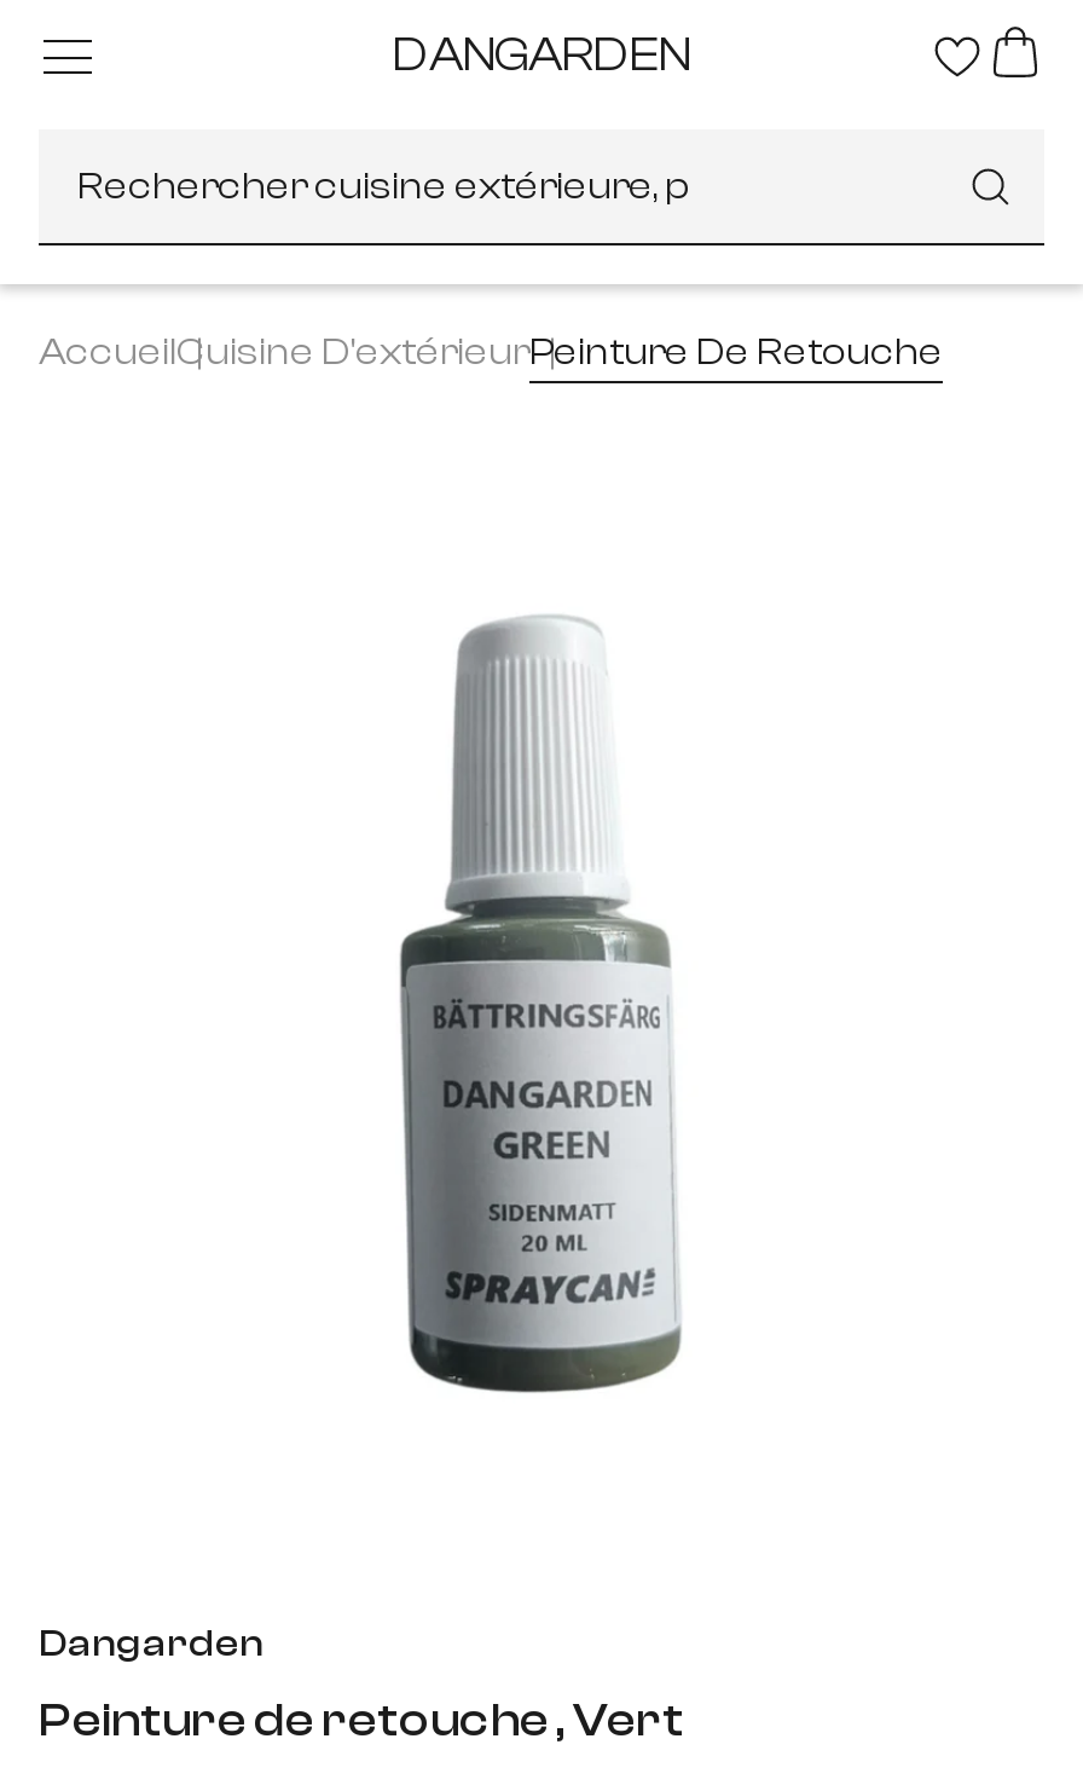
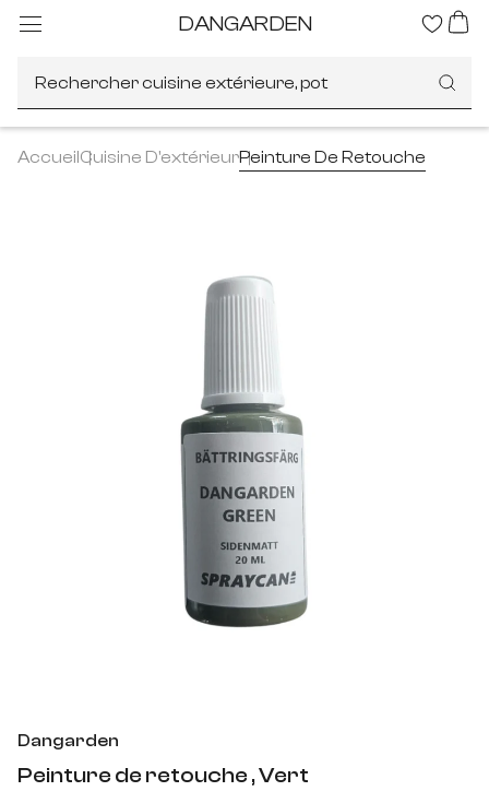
[77,164,515,208] Rechercher cuisine ext -> [35,73,337,92] Rechercher cuisine extérieure, pots

